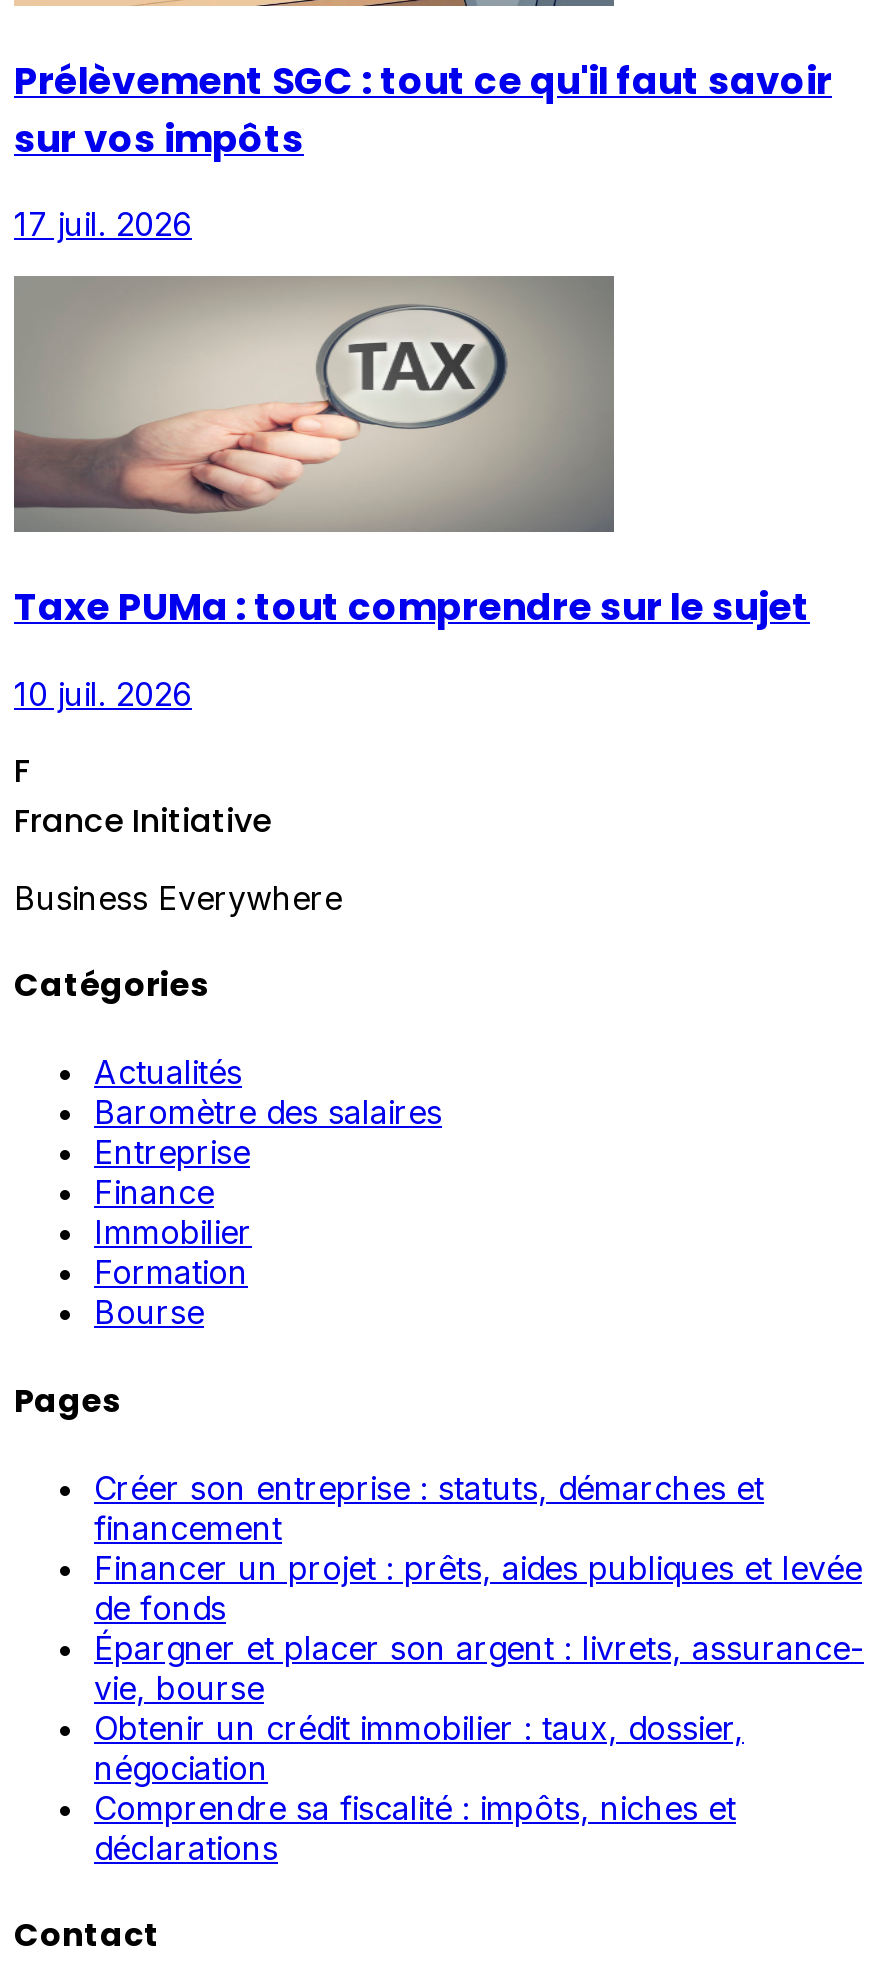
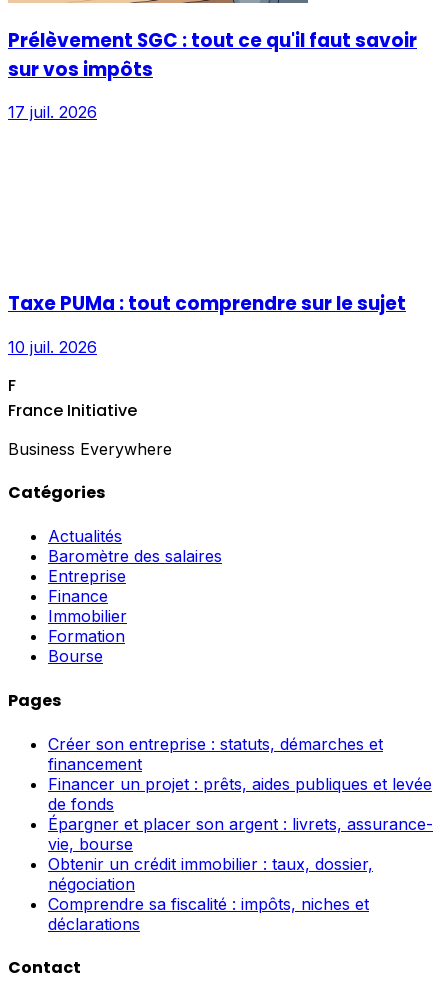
[12,274,616,534] [image] -> none

